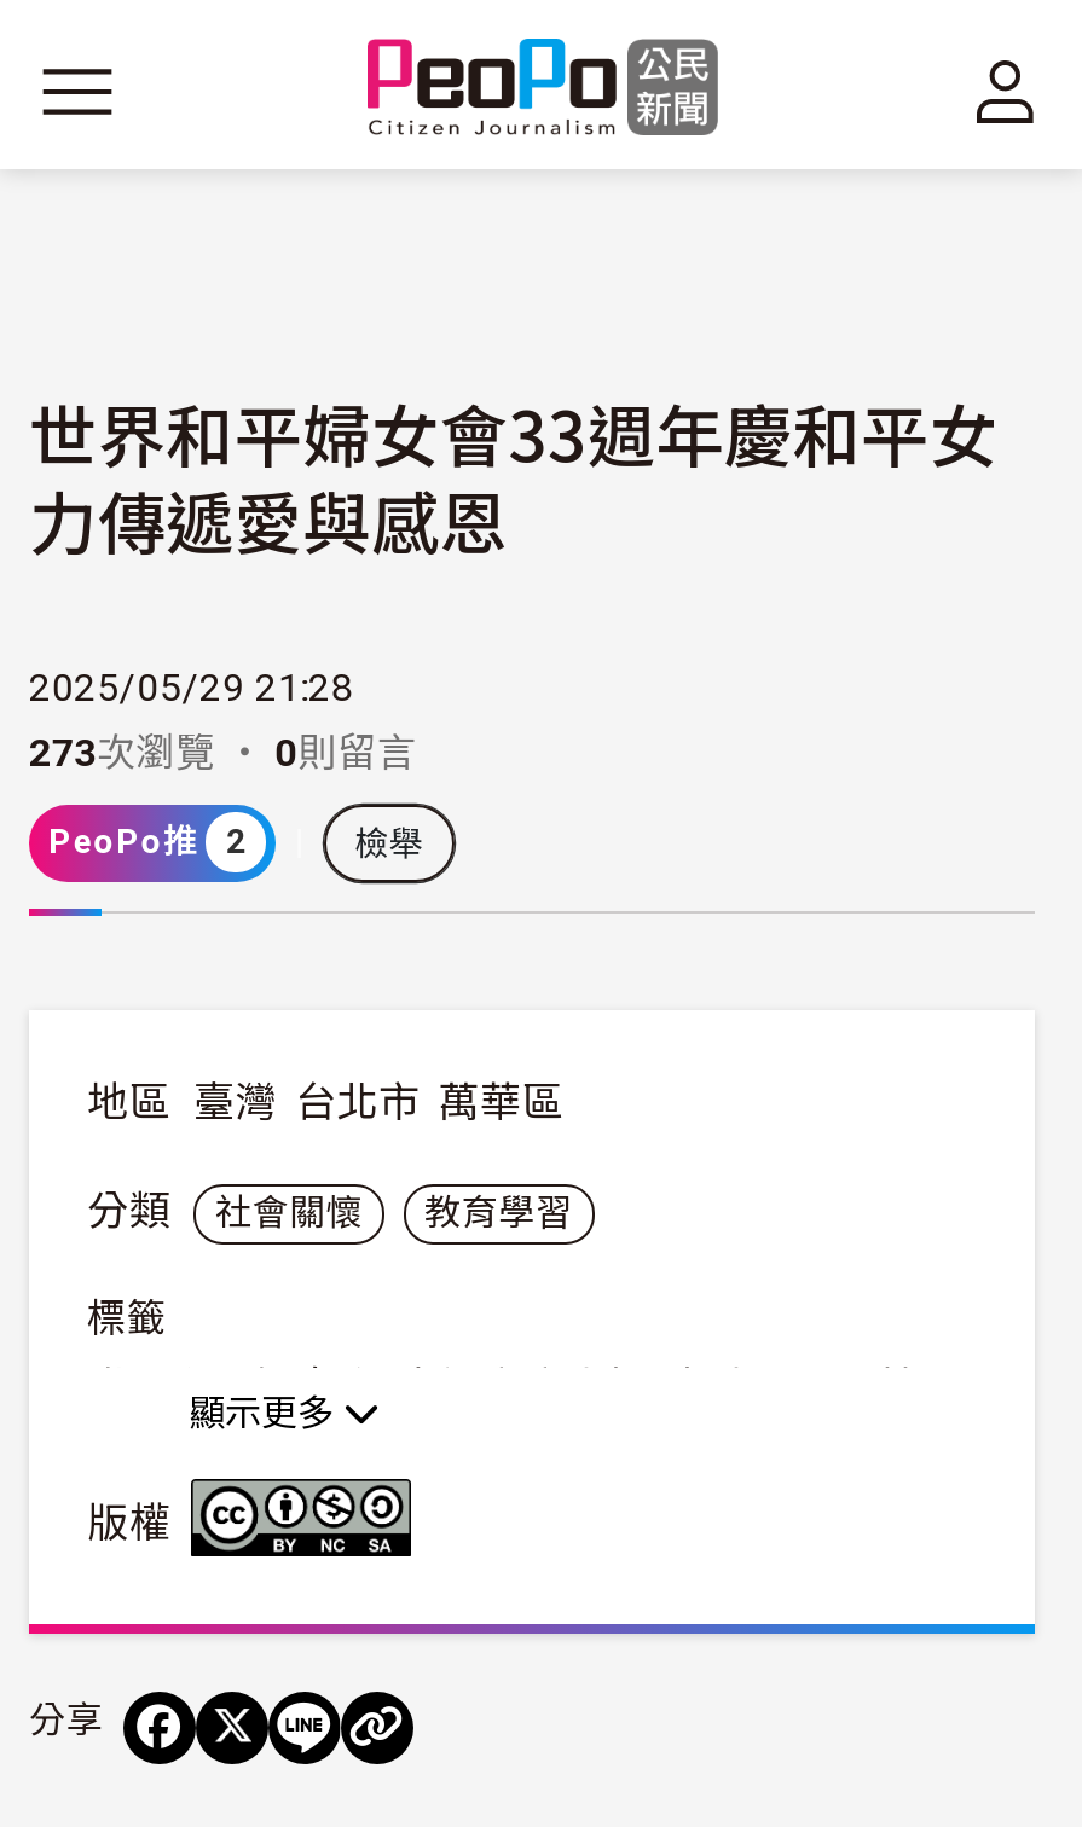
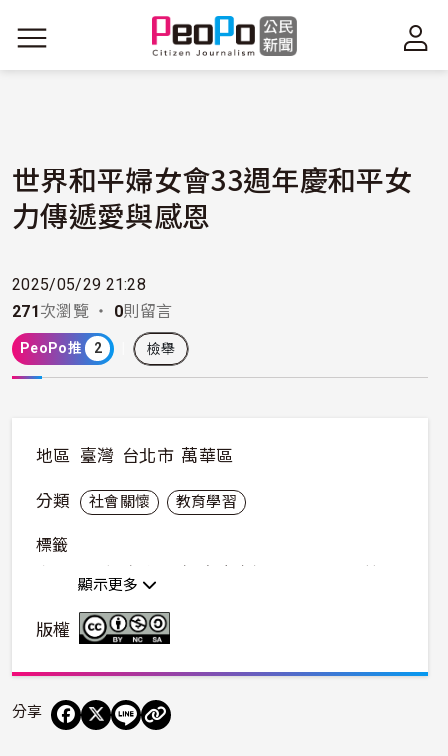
[29,730,416,776] 273次瀏覽 ・0則留言 -> [12,302,172,321] 271次瀏覽 ・0則留言

